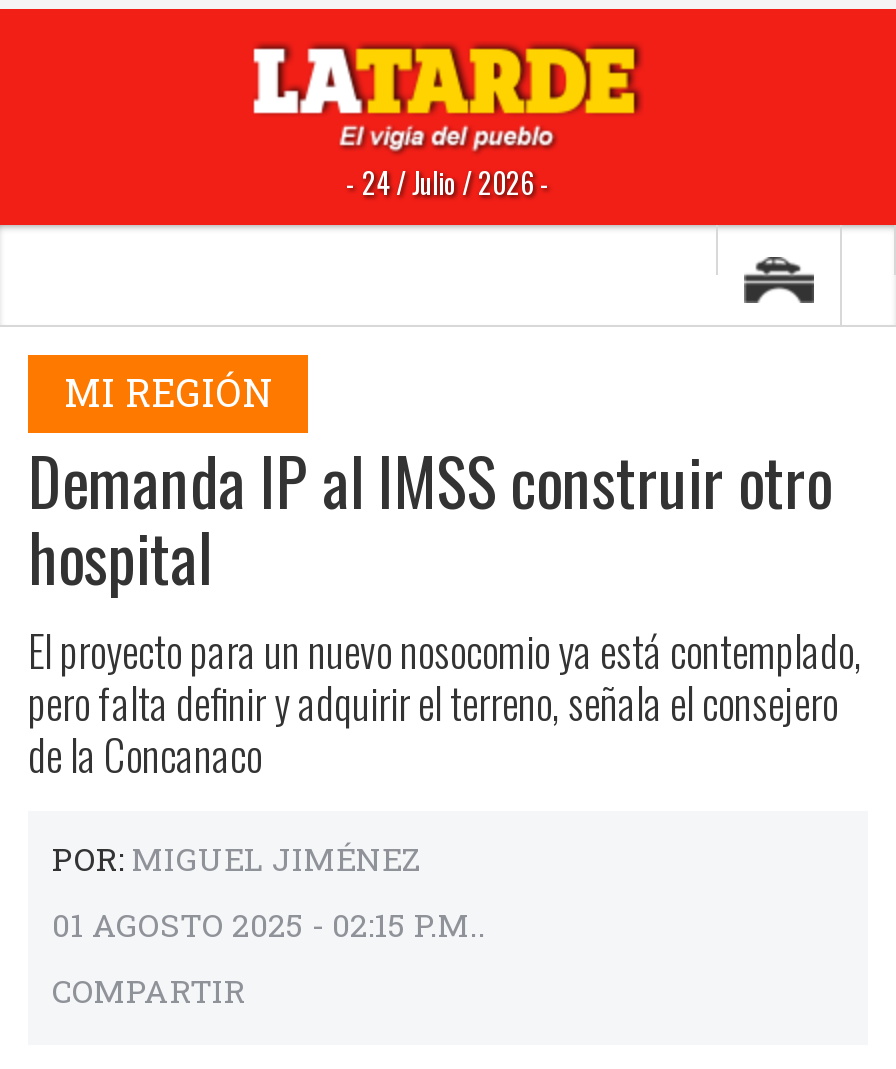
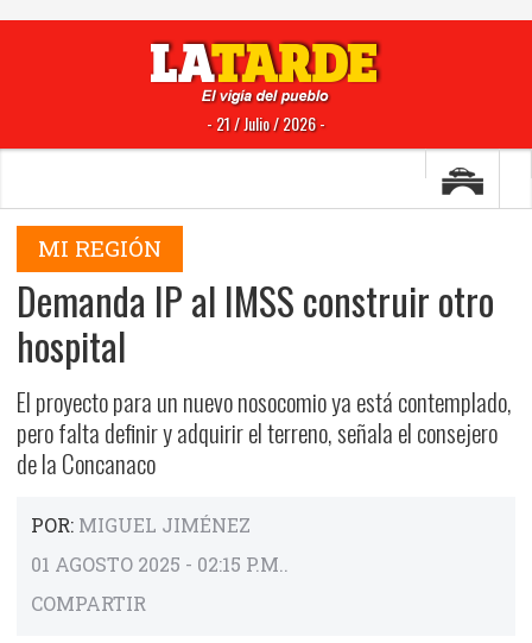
[346,161,550,203] - 24 / Julio / 2026 - -> [207,111,325,135] - 21 / Julio / 2026 -

